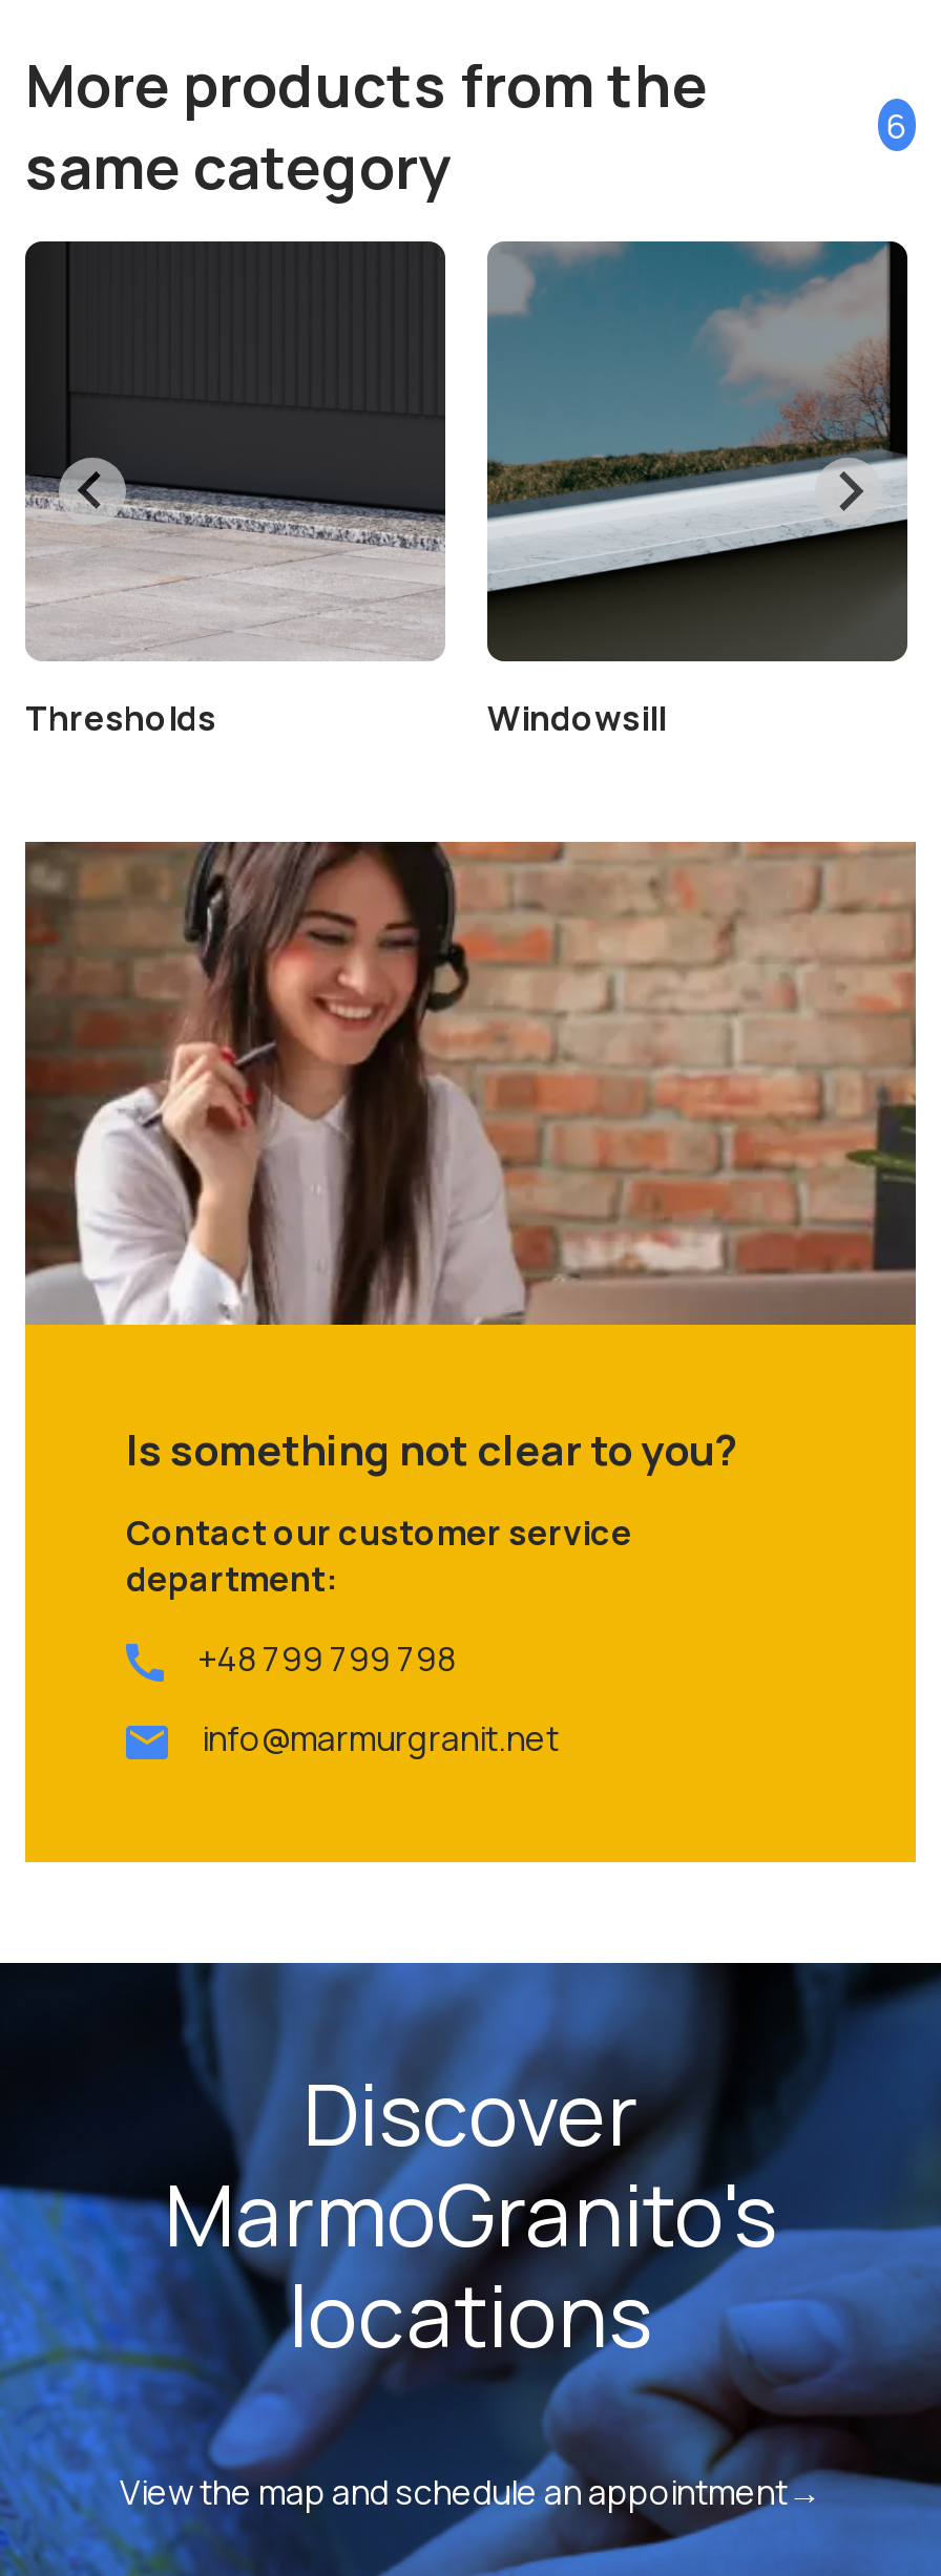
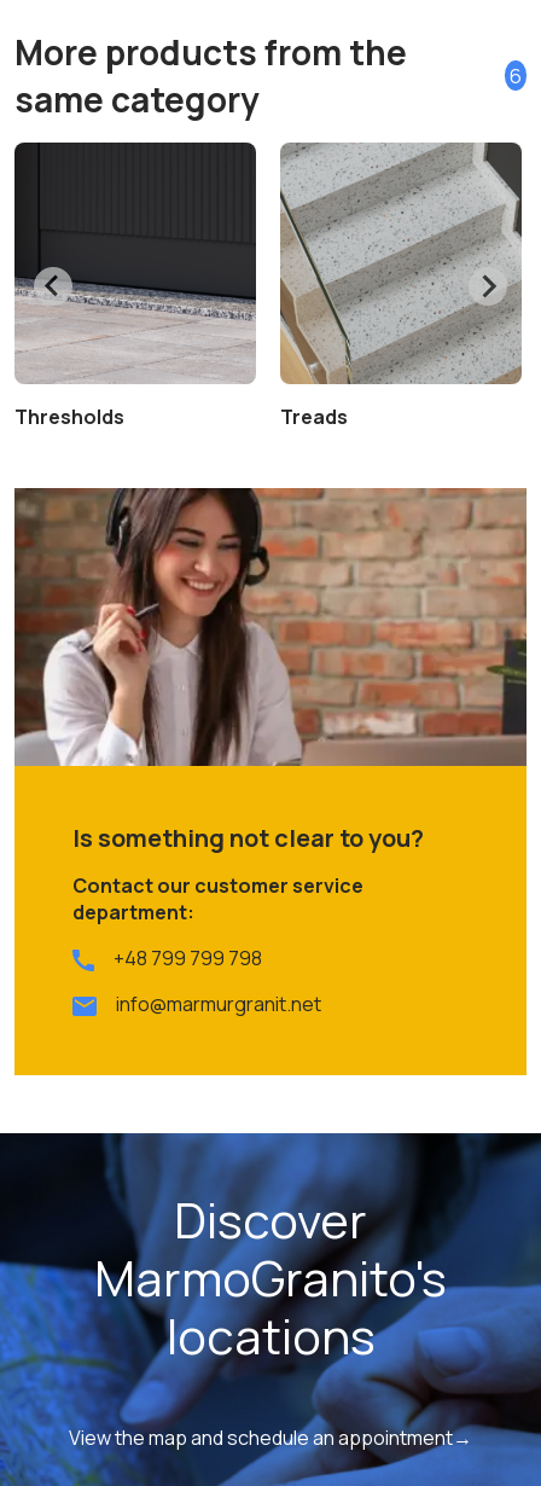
[485,241,909,741] [image] | Windowsill -> [279,143,522,430] [image] | Treads

